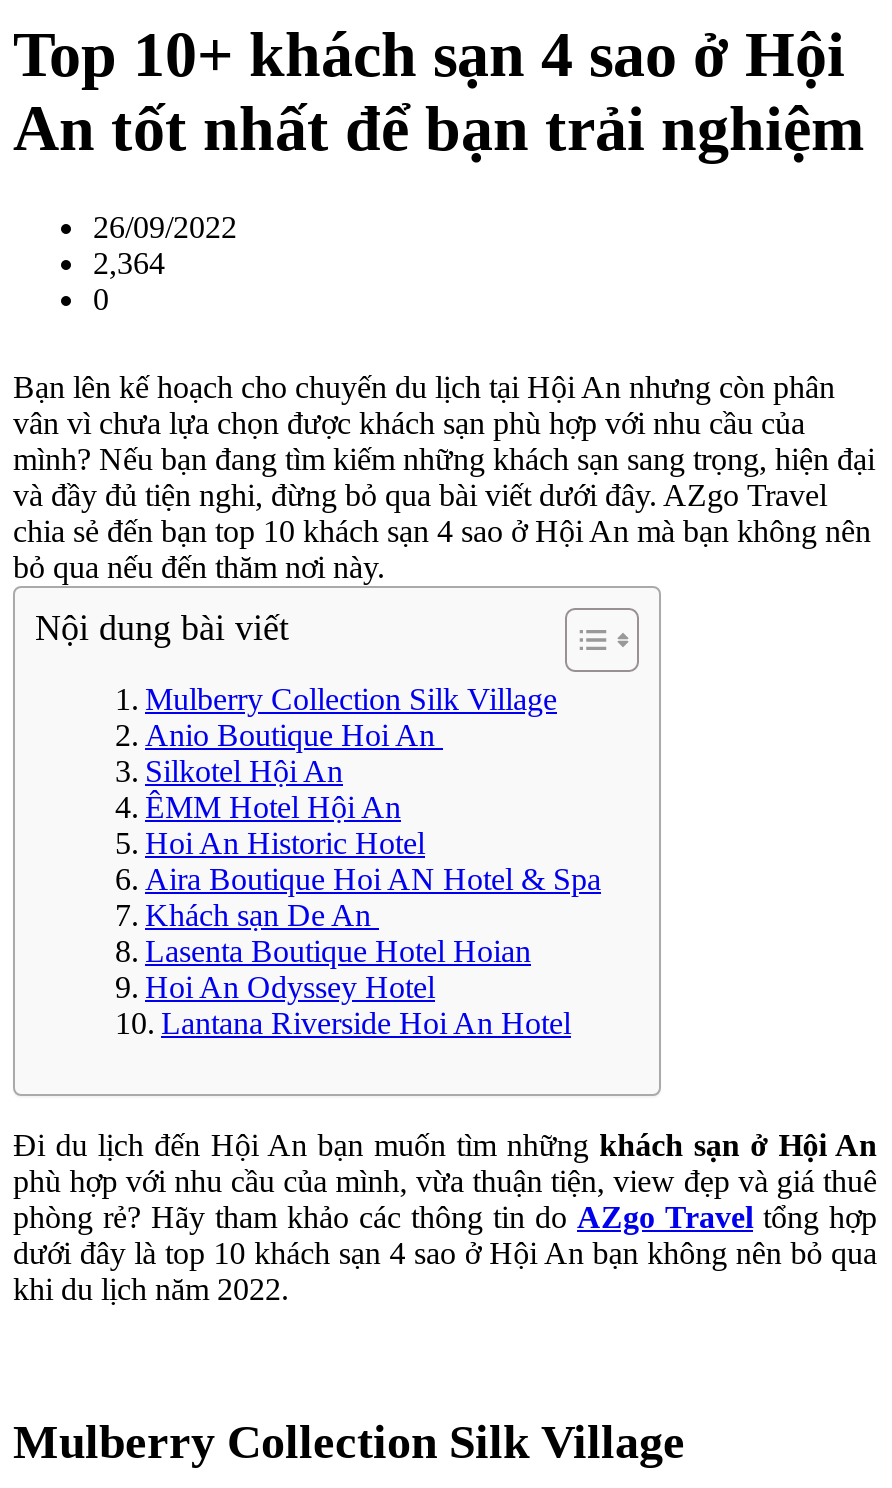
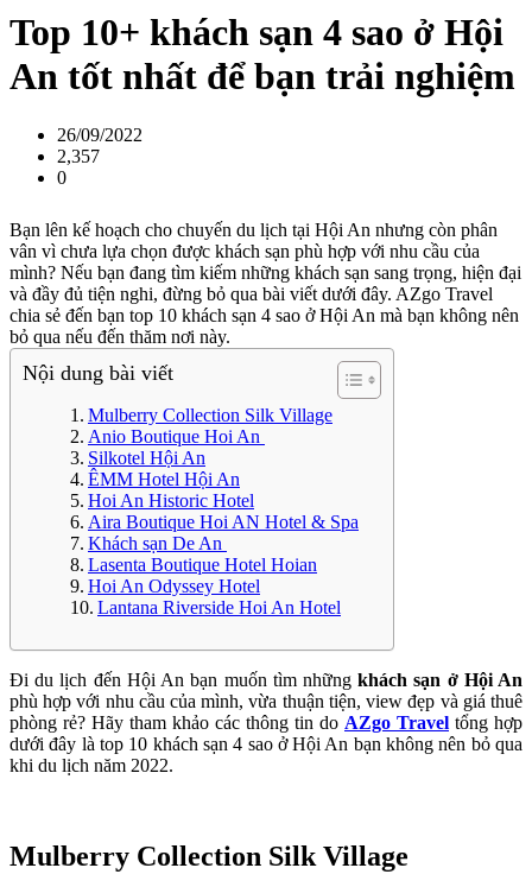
[93,246,165,280] 2,364 -> [57,146,100,166] 2,357

